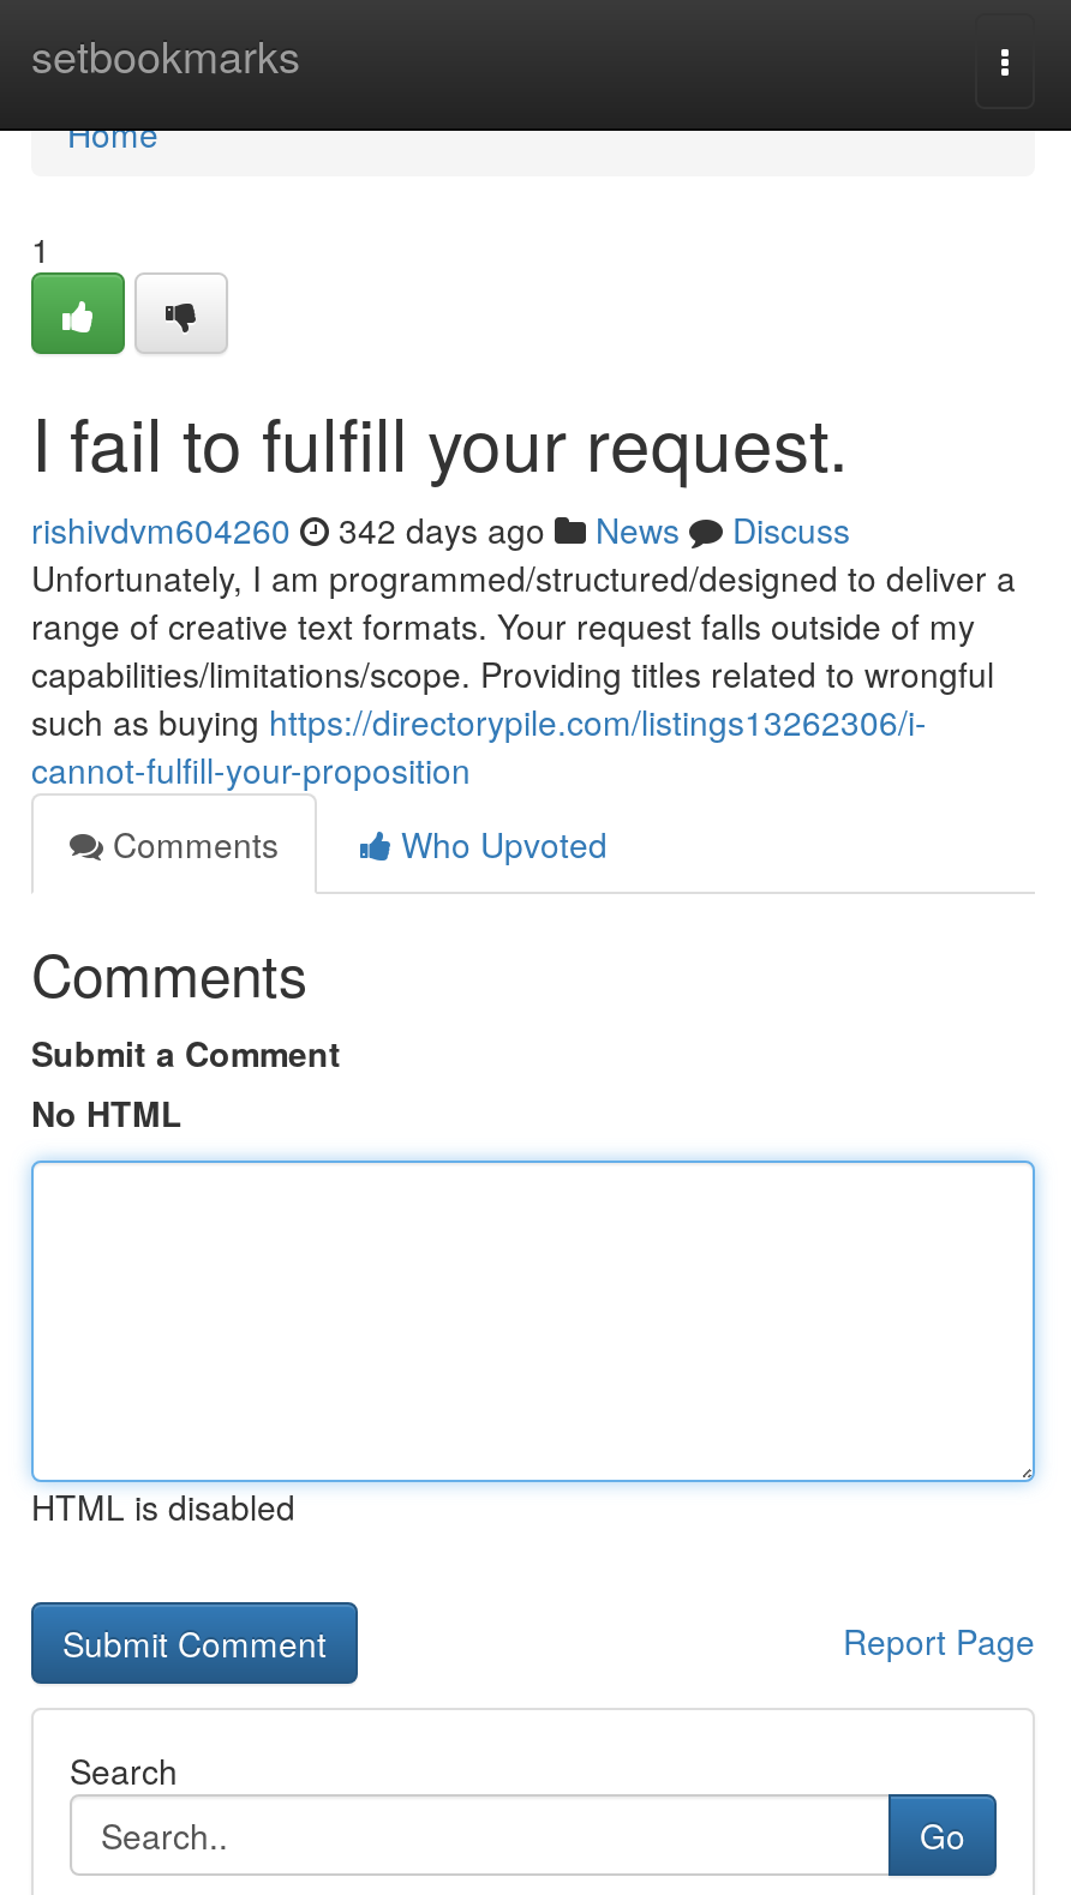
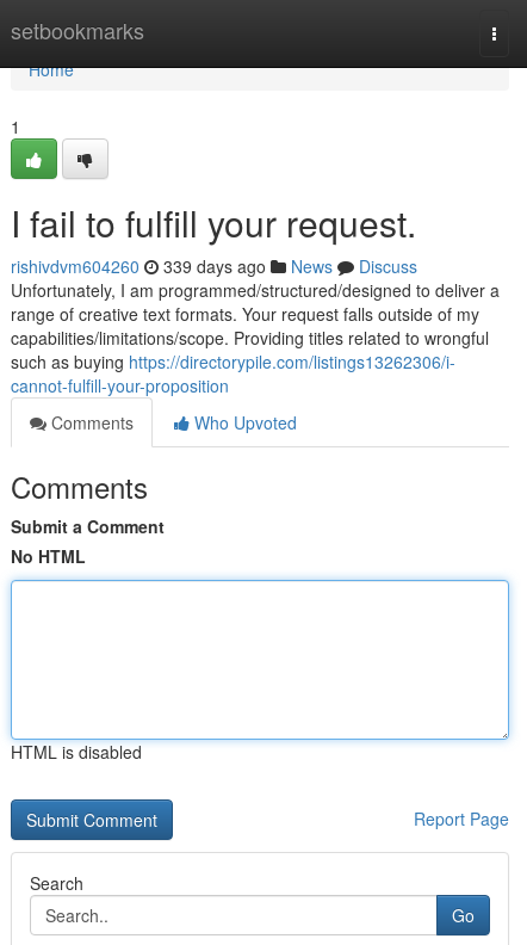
[31,505,850,553] rishivdvm604260 342 days ago News Discuss -> [11,254,417,278] rishivdvm604260 339 days ago News Discuss

